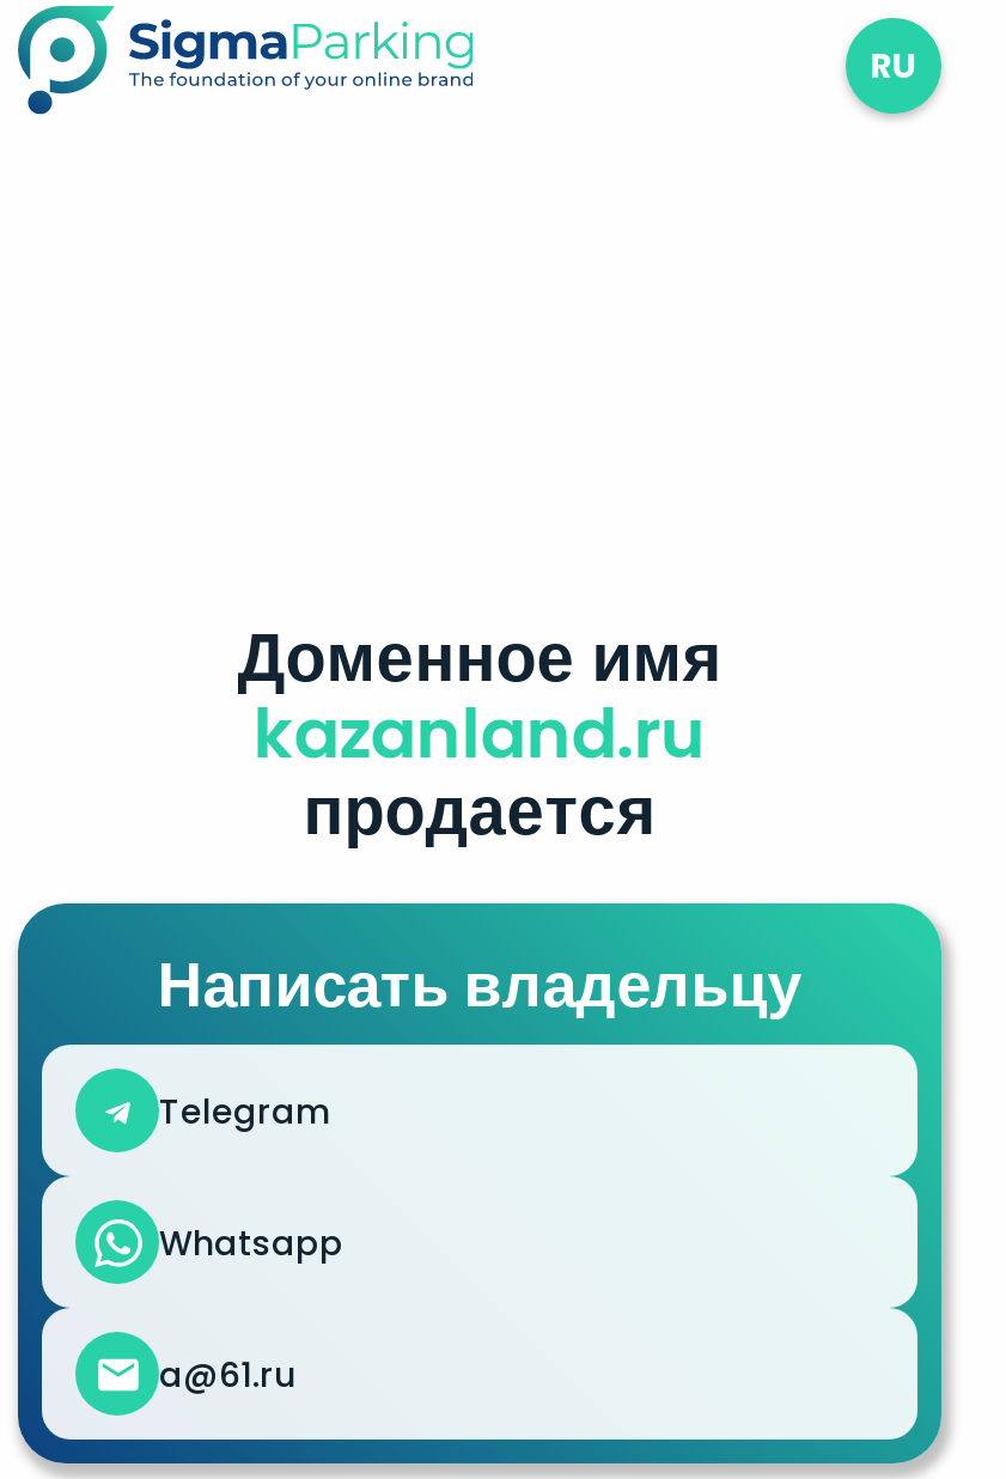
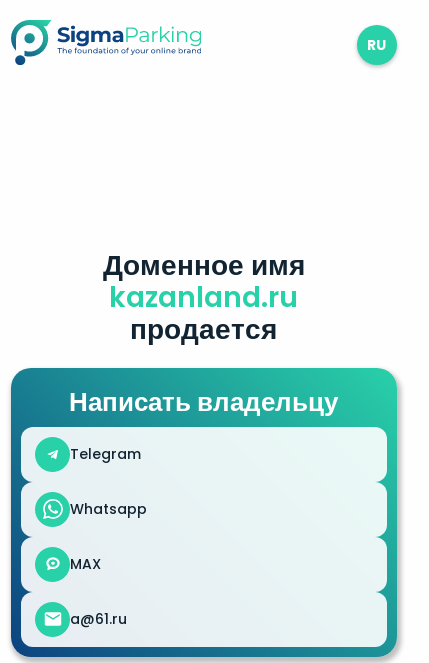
moved [157,610,801,1266] -> [69,245,338,519]: Доменное имя | kazanland.ru | продается | Написать владельцу | Telegram | Whatsapp
none -> [70,554,101,574] MAX

